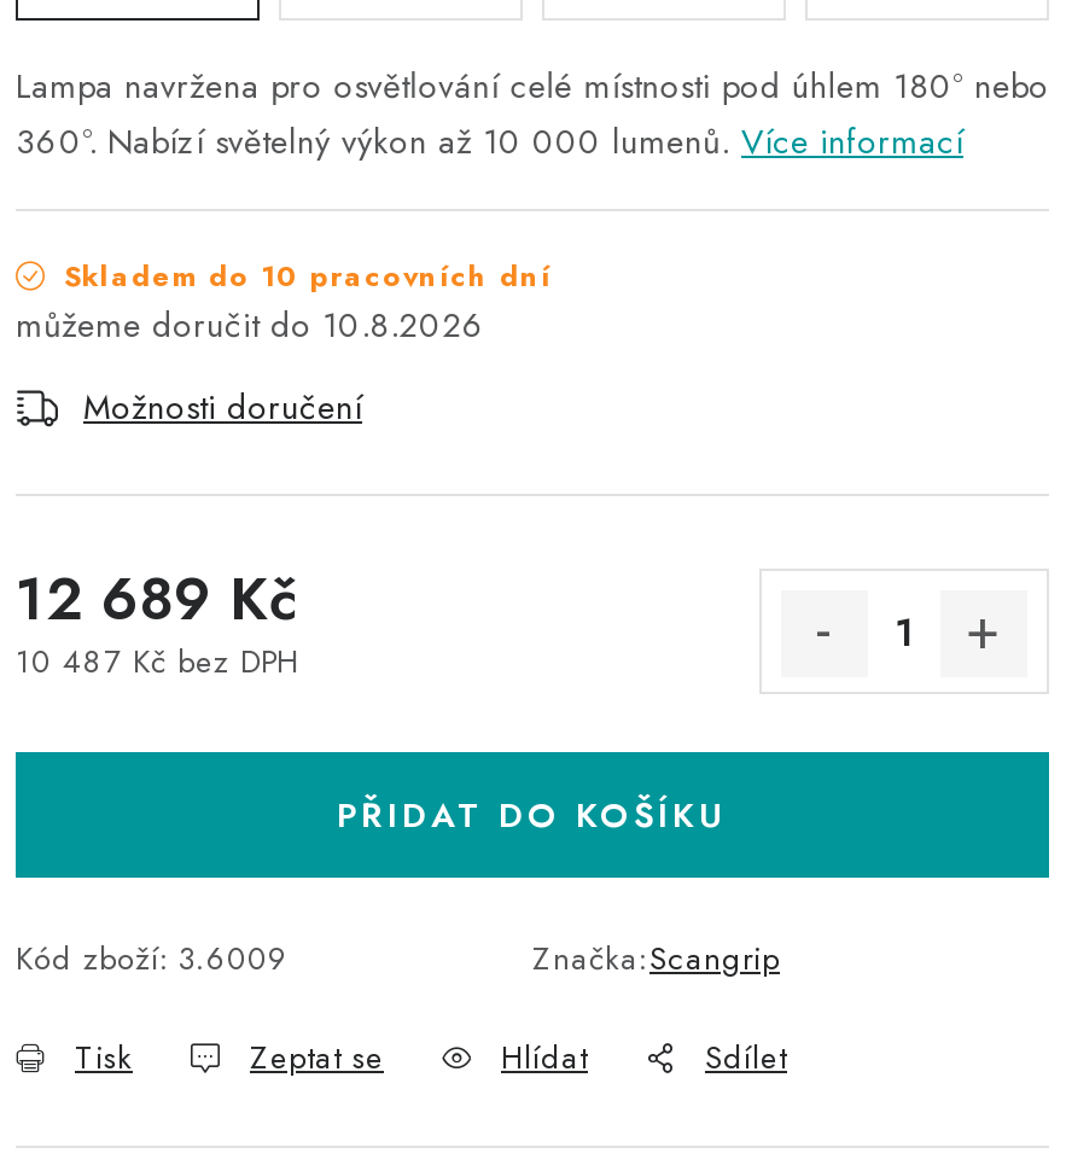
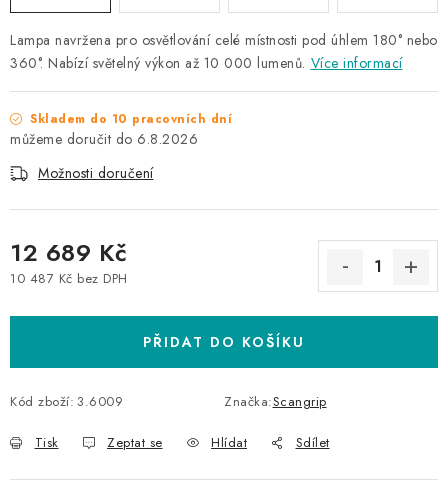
[322,301,485,349] 10.8.2026 -> [137,129,198,149] 6.8.2026

